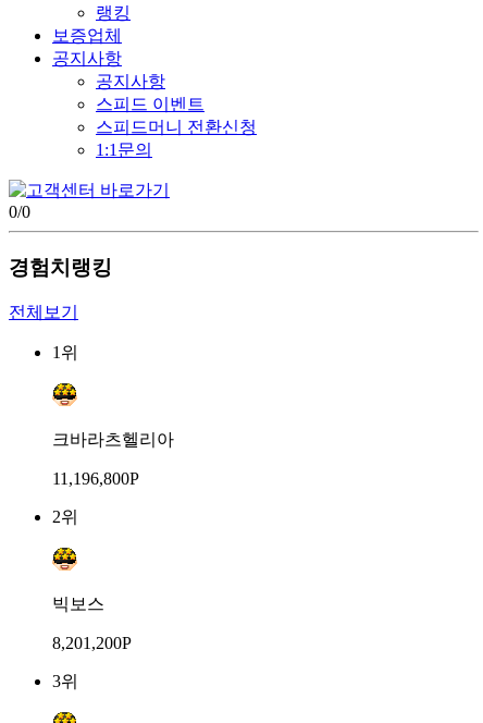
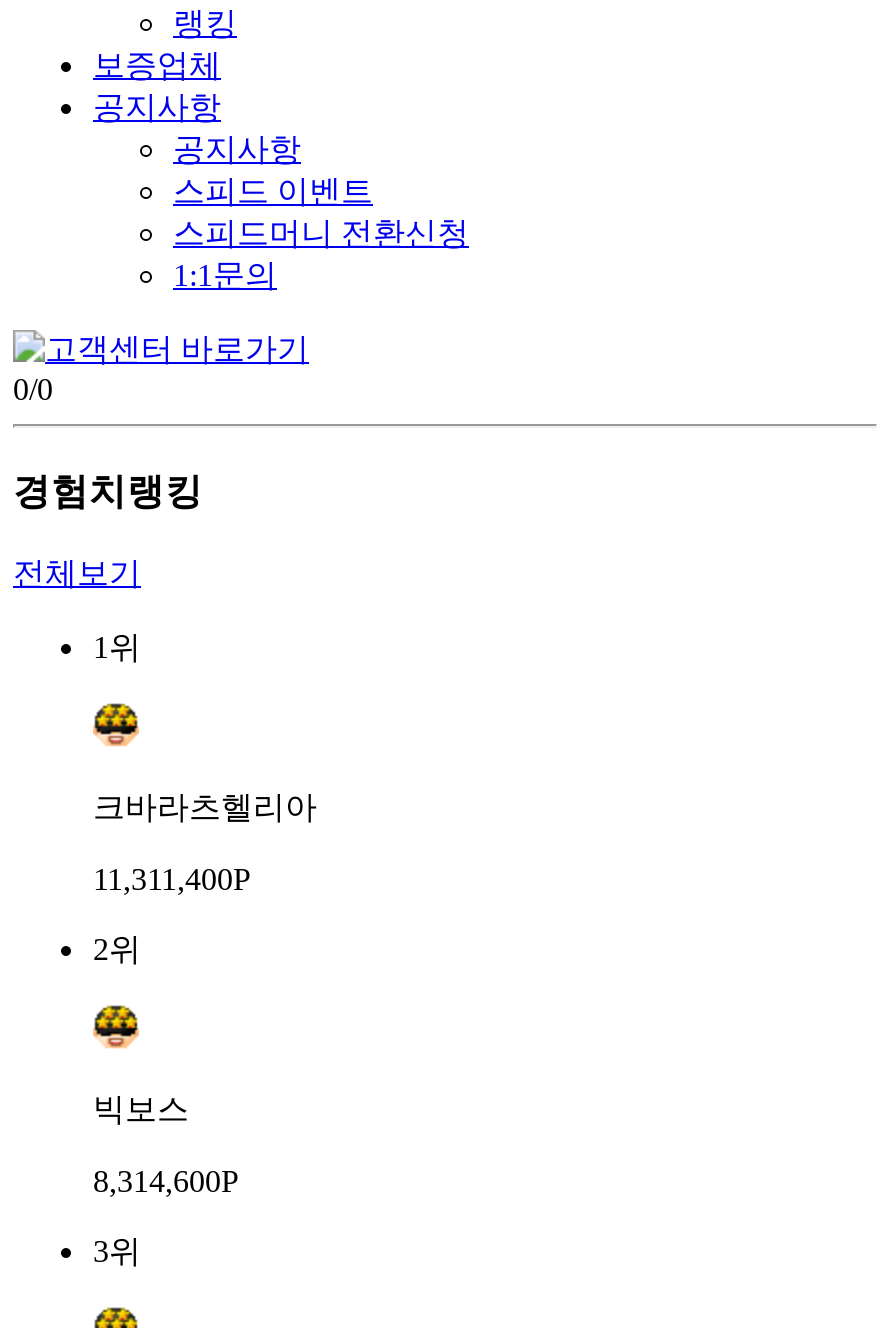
[52,470,139,488] 11,196,800P -> [93,863,251,897] 11,311,400P
[52,634,132,653] 8,201,200P -> [93,1165,239,1199] 8,314,600P

